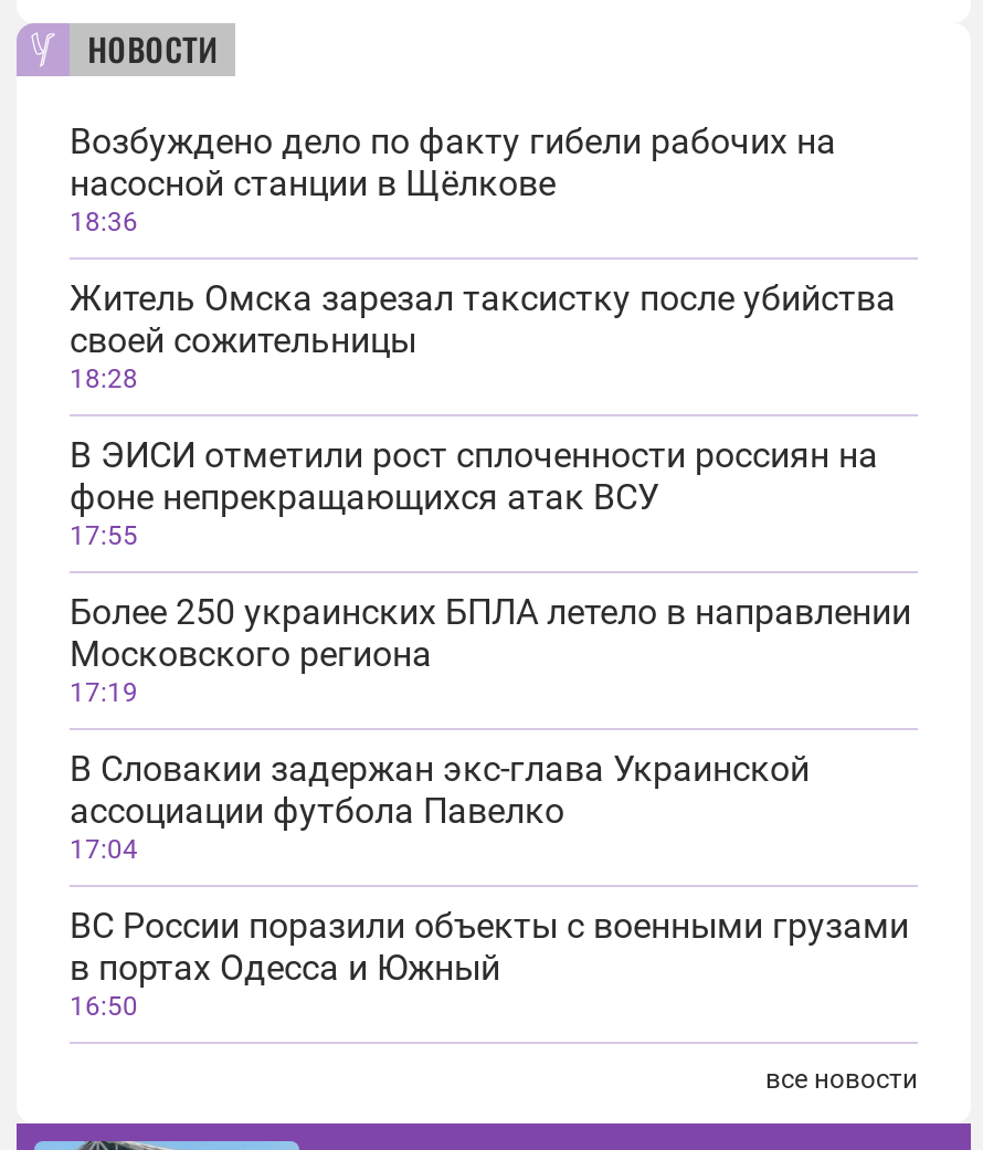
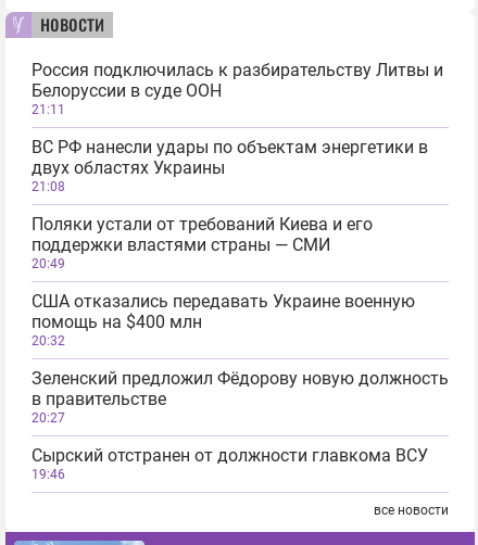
[70,121,836,238] Возбуждено дело по факту гибели рабочих на | насосной станции в Щёлкове | 18:36 -> [32,60,443,117] Россия подключилась к разбирательству Литвы и | Белоруссии в суде ООН | 21:11
[70,278,896,395] Житель Омска зарезал таксистку после убийства | своей сожительницы | 18:28 -> [32,137,428,195] ВС РФ нанесли удары по объектам энергетики в | двух областях Украины | 21:08
[70,435,878,552] В ЭИСИ отметили рост сплоченности россиян на | фоне непрекращающихся атак ВСУ | 17:55 -> [32,214,373,272] Поляки устали от требований Киева и его | поддержки властями страны — СМИ | 20:49
[70,591,911,709] Более 250 украинских БПЛА летело в направлении | Московского региона | 17:19 -> [32,291,415,349] США отказались передавать Украине военную | помощь на $400 млн | 20:32
[70,748,810,865] В Словакии задержан экс-глава Украинской | ассоциации футбола Павелко | 17:04 -> [32,368,449,426] Зеленский предложил Фёдорову новую должность | в правительстве | 20:27
[70,905,909,1022] ВС России поразили объекты с военными грузами | в портах Одесса и Южный | 16:50 -> [32,445,428,482] Сырский отстранен от должности главкома ВСУ | 19:46

